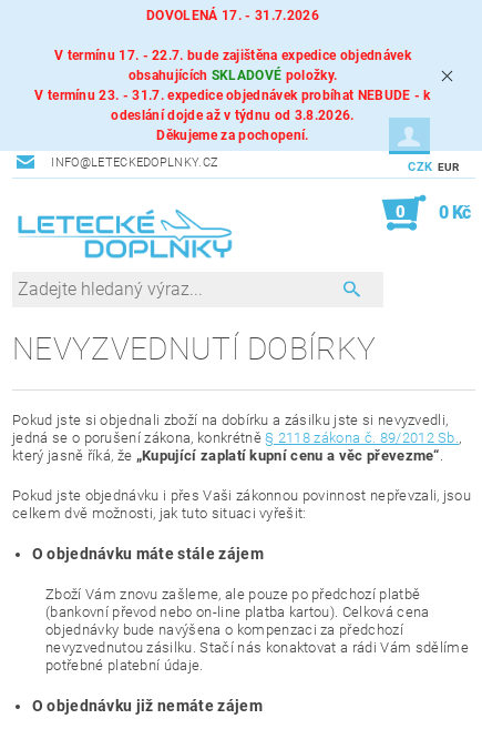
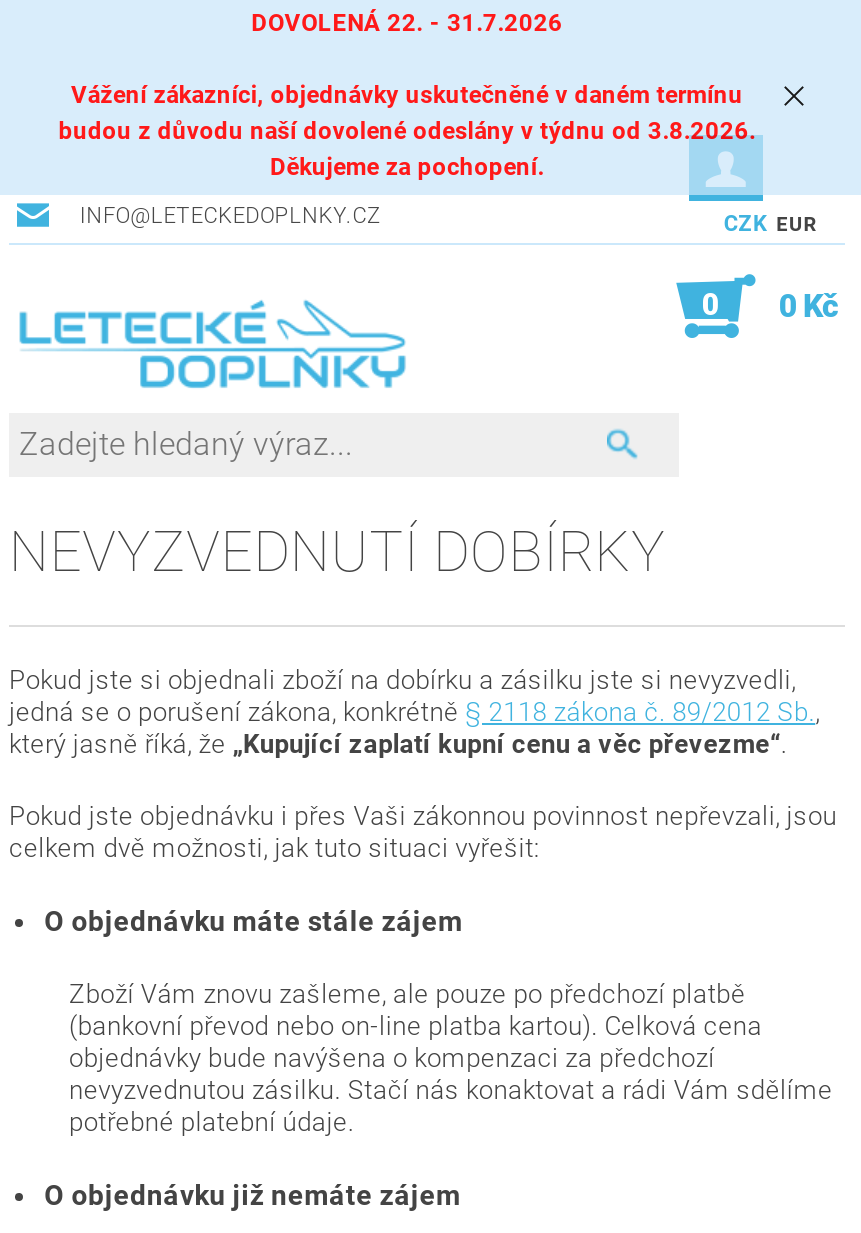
[146,8,319,23] DOVOLENÁ 17. - 31.7.2026 -> [251,9,563,37] DOVOLENÁ 22. - 31.7.2026
[35,48,431,123] V termínu 17. - 22.7. bude zajištěna expedice objednávek | obsahujících SKLADOVÉ položky. | V termínu 23. - 31.7. expedice objednávek probíhat NEBUDE - k | odeslání dojde až v týdnu od 3.8.2026. -> [58,81,756,145] Vážení zákazníci, objednávky uskutečněné v daném termínu | budou z důvodu naší dovolené odeslány v týdnu od 3.8.2026.

